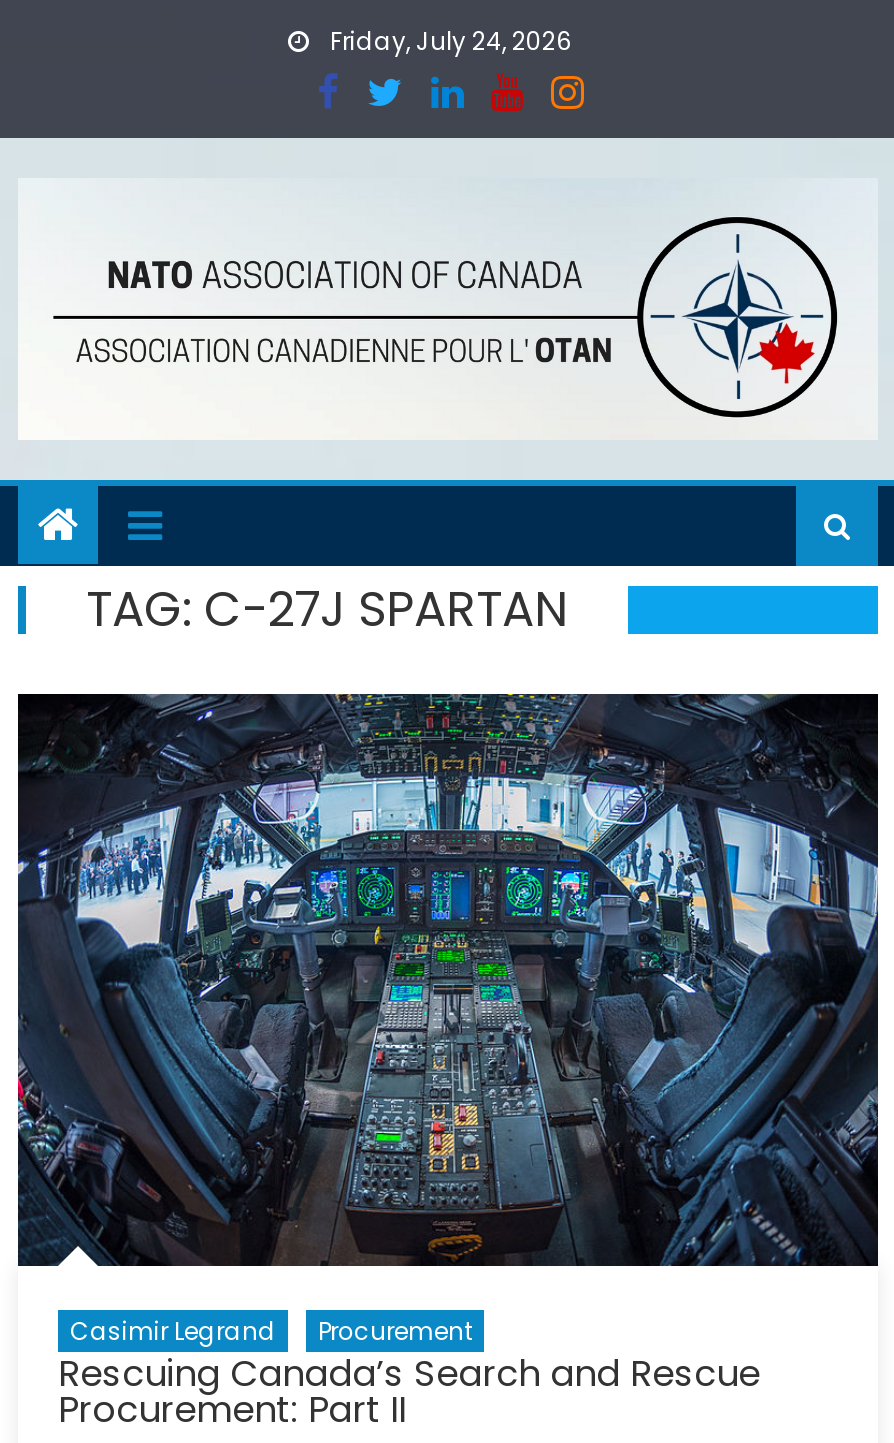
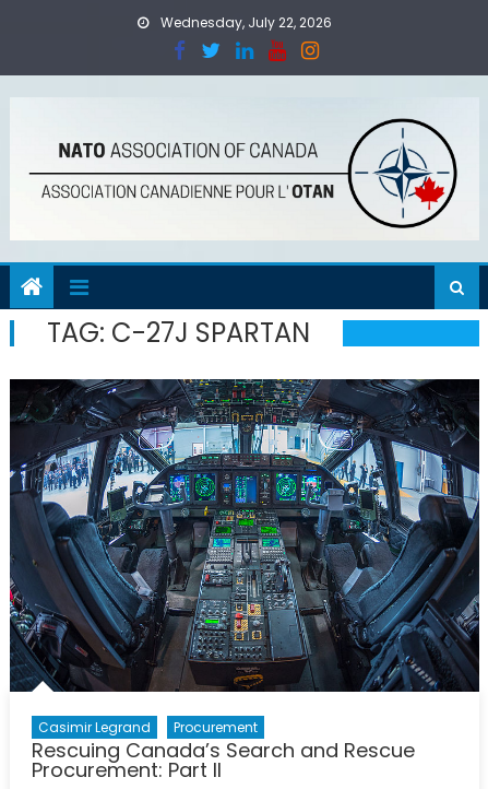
[324,24,572,58] Friday, July 24, 2026 -> [157,13,332,32] Wednesday, July 22, 2026

